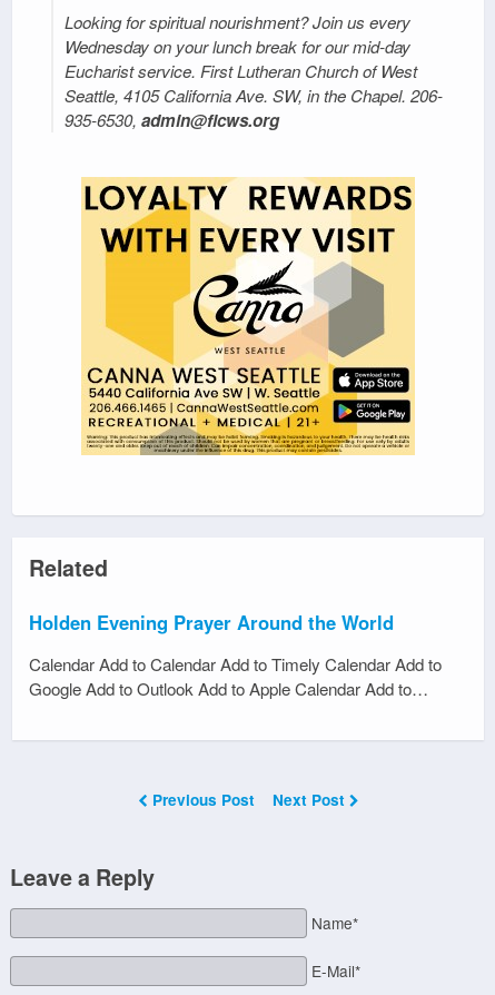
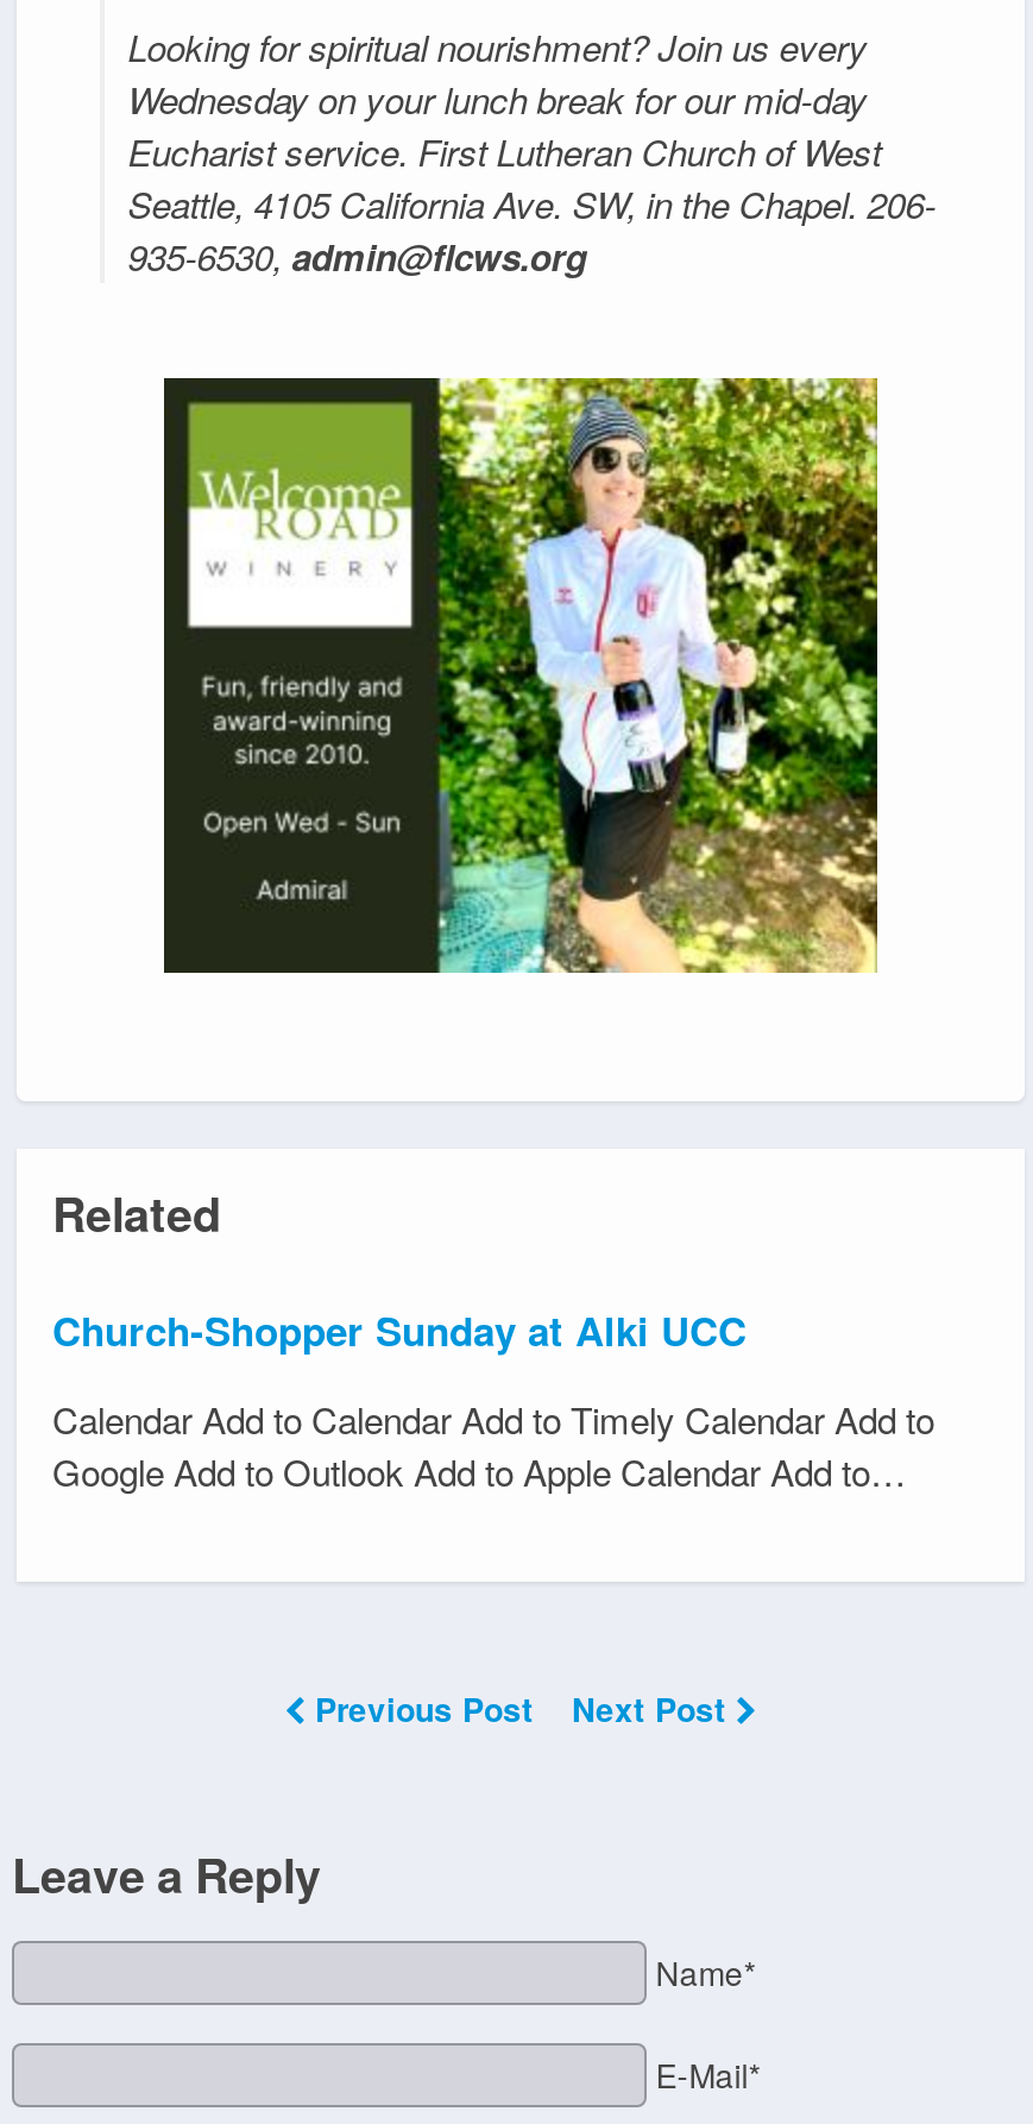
[81,177,415,456] [image] -> [162,376,880,975] [image]
[29,609,394,636] Holden Evening Prayer Around the World -> [52,1301,747,1358] Church-Shopper Sunday at Alki UCC

